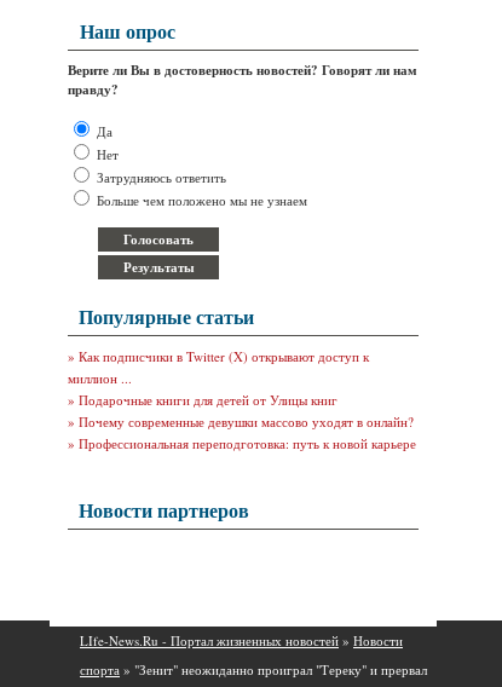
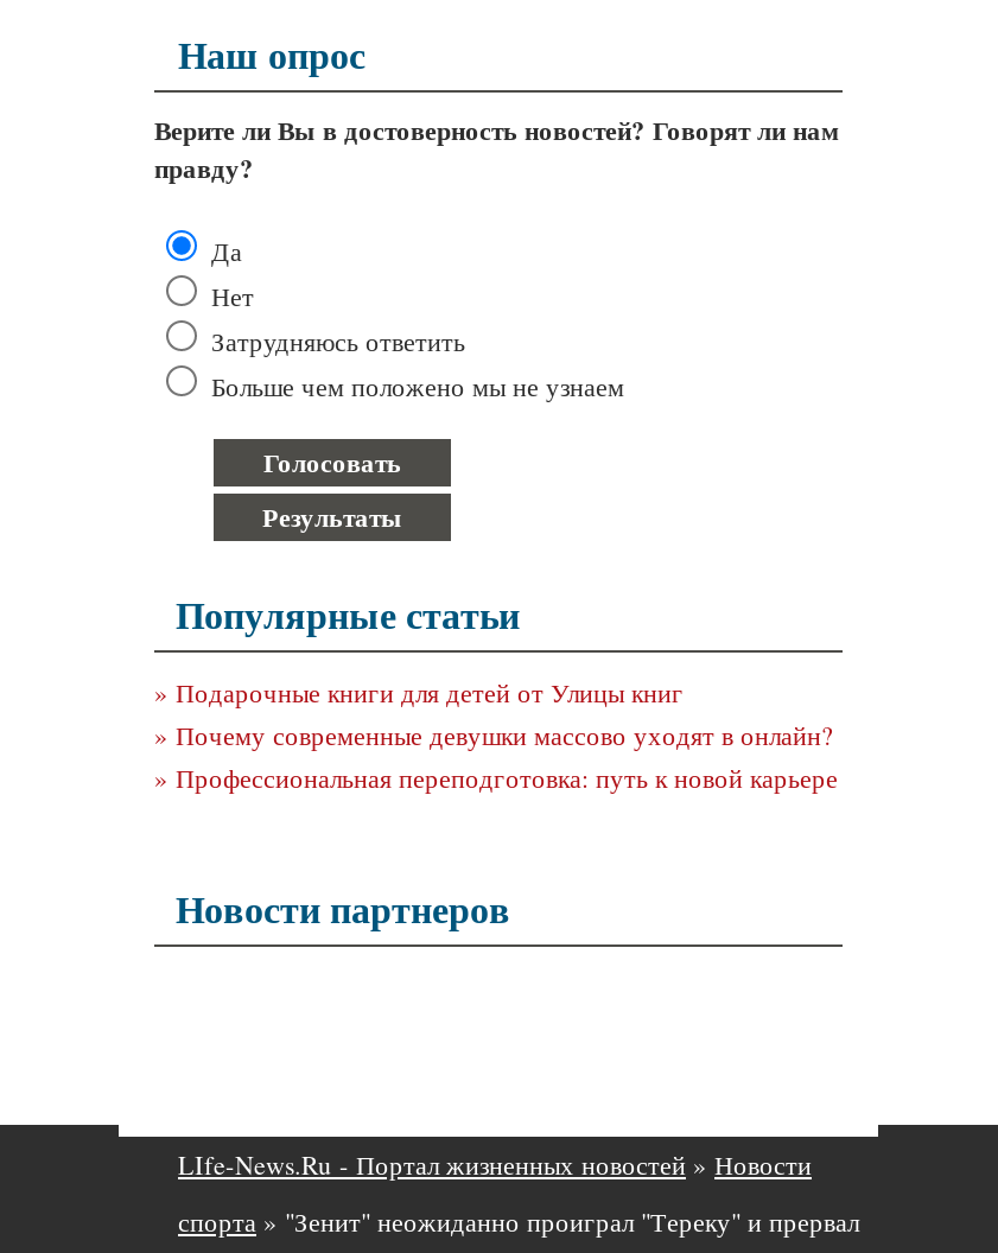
[68,347,369,387] » Как подписчики в Twitter (X) открывают доступ к | миллион ... -> none

